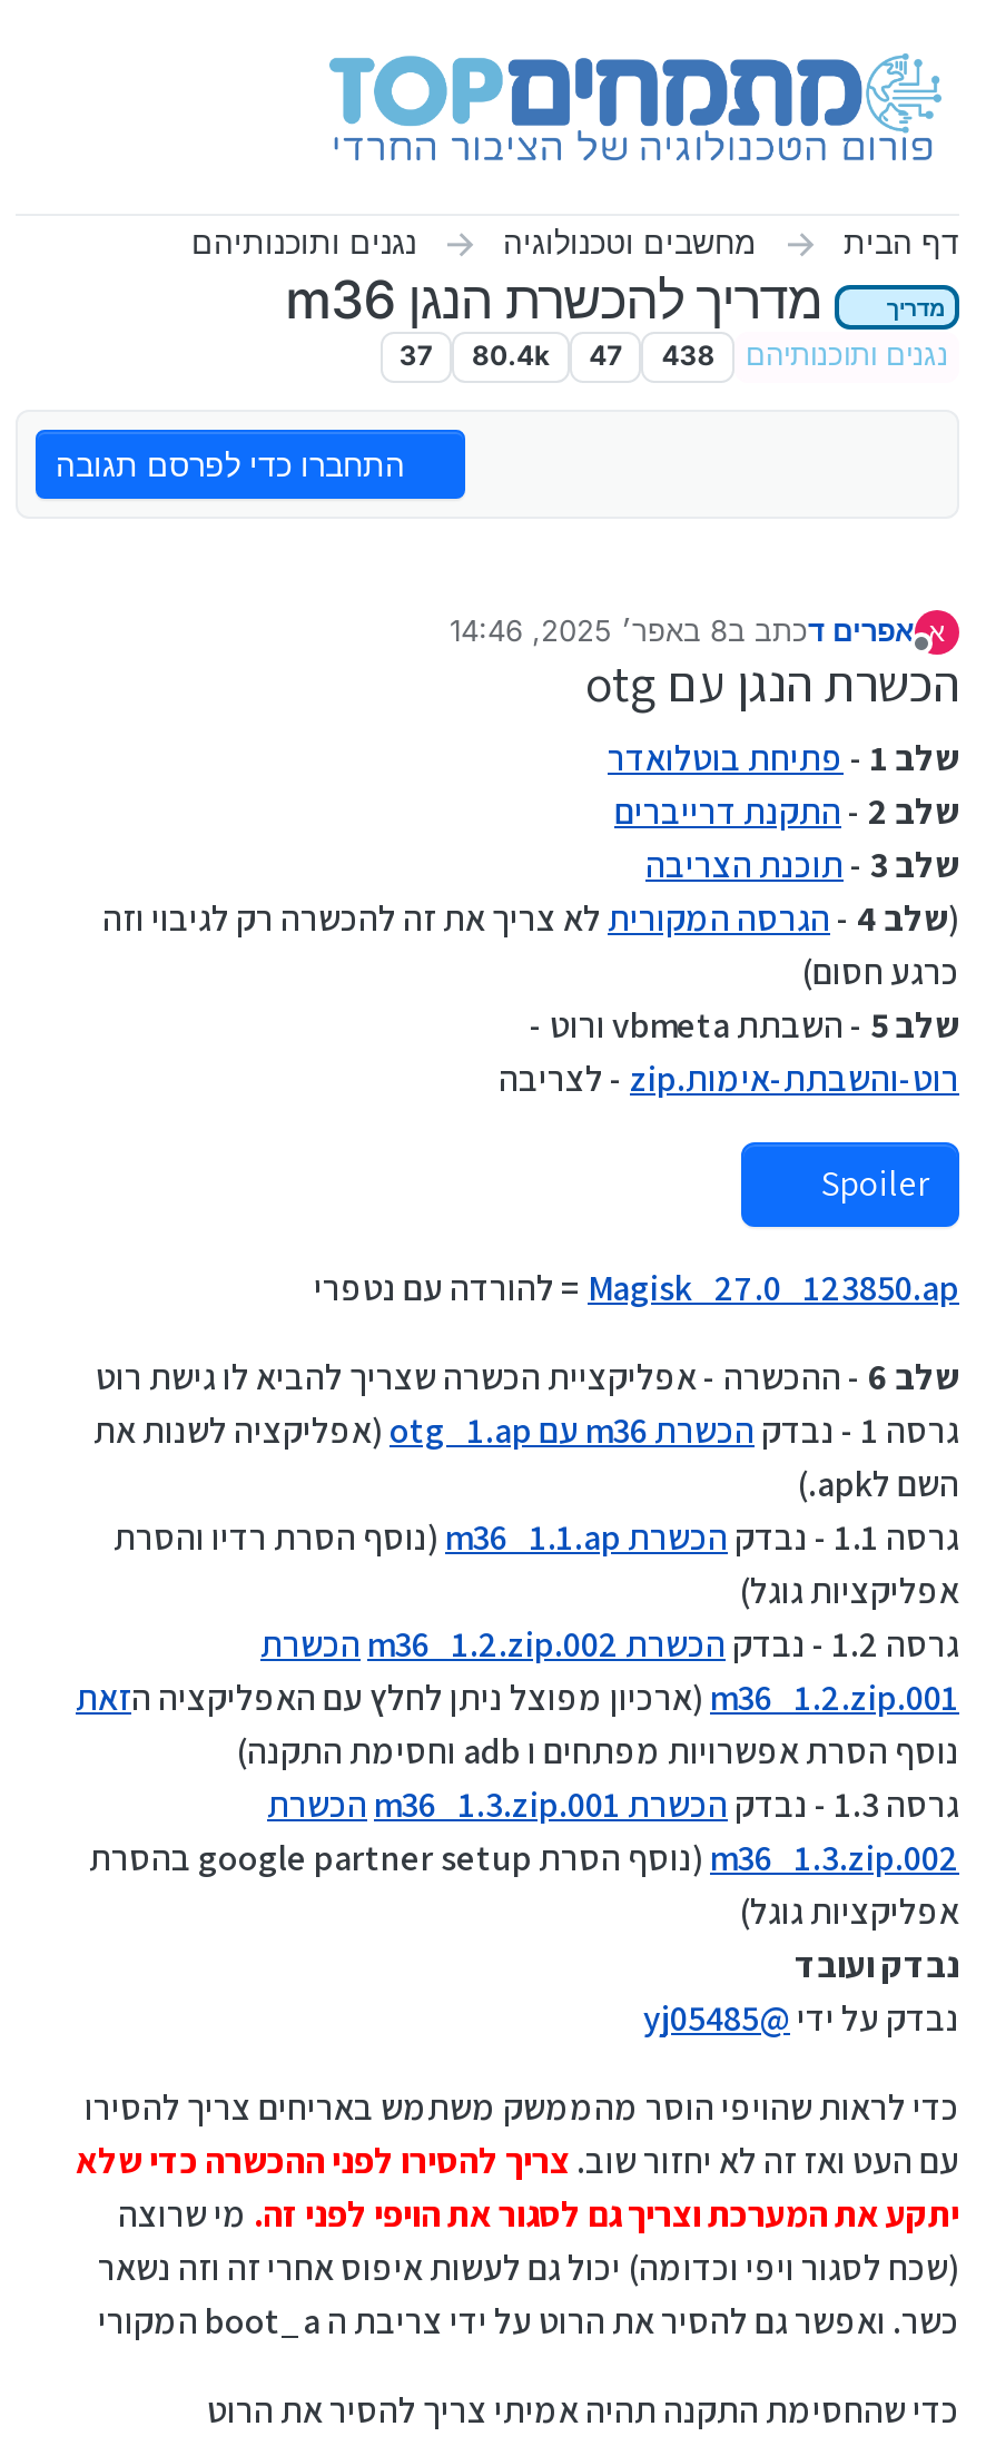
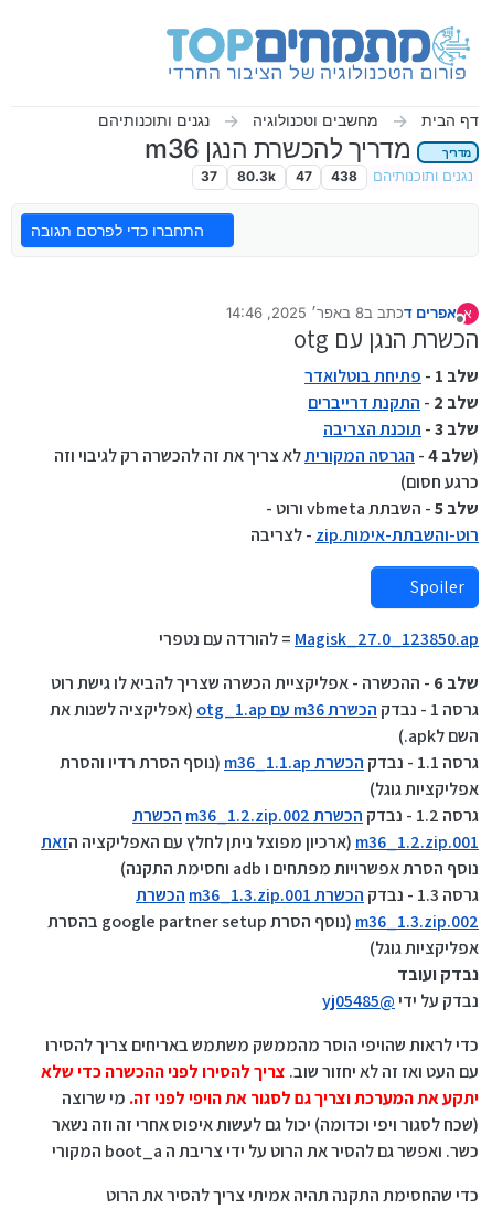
[399,340,948,373] נגנים ותוכנותיהם 438 47 80.4k 37 -> [201,168,473,185] נגנים ותוכנותיהם 438 47 80.3k 37

